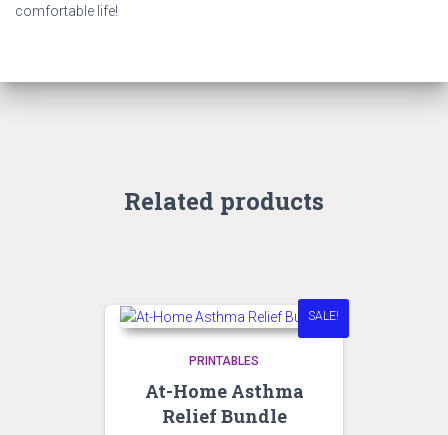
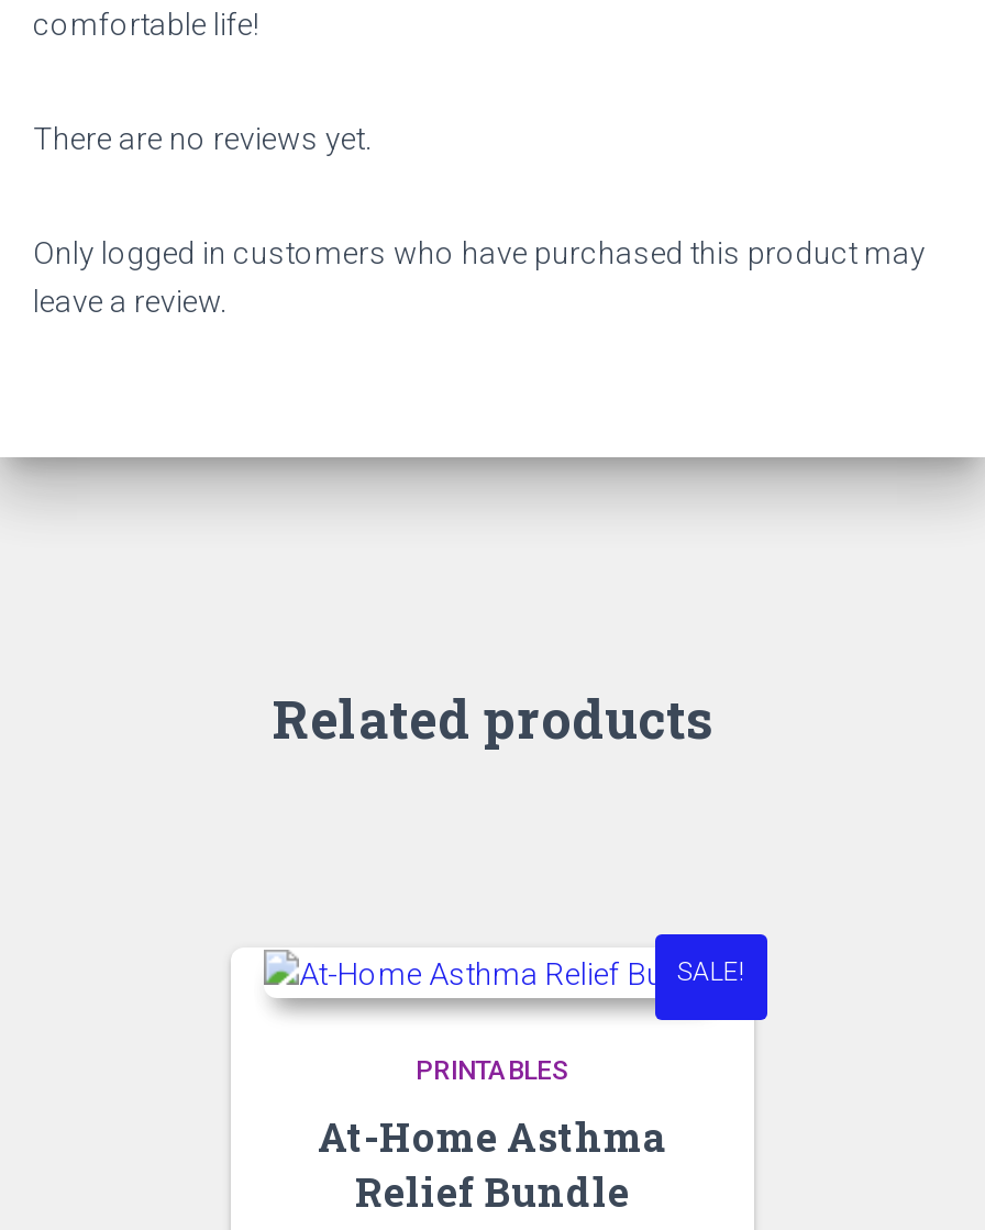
none -> [33,121,926,319] There are no reviews yet. | Only logged in customers who have purchased this product may | leave a review.

